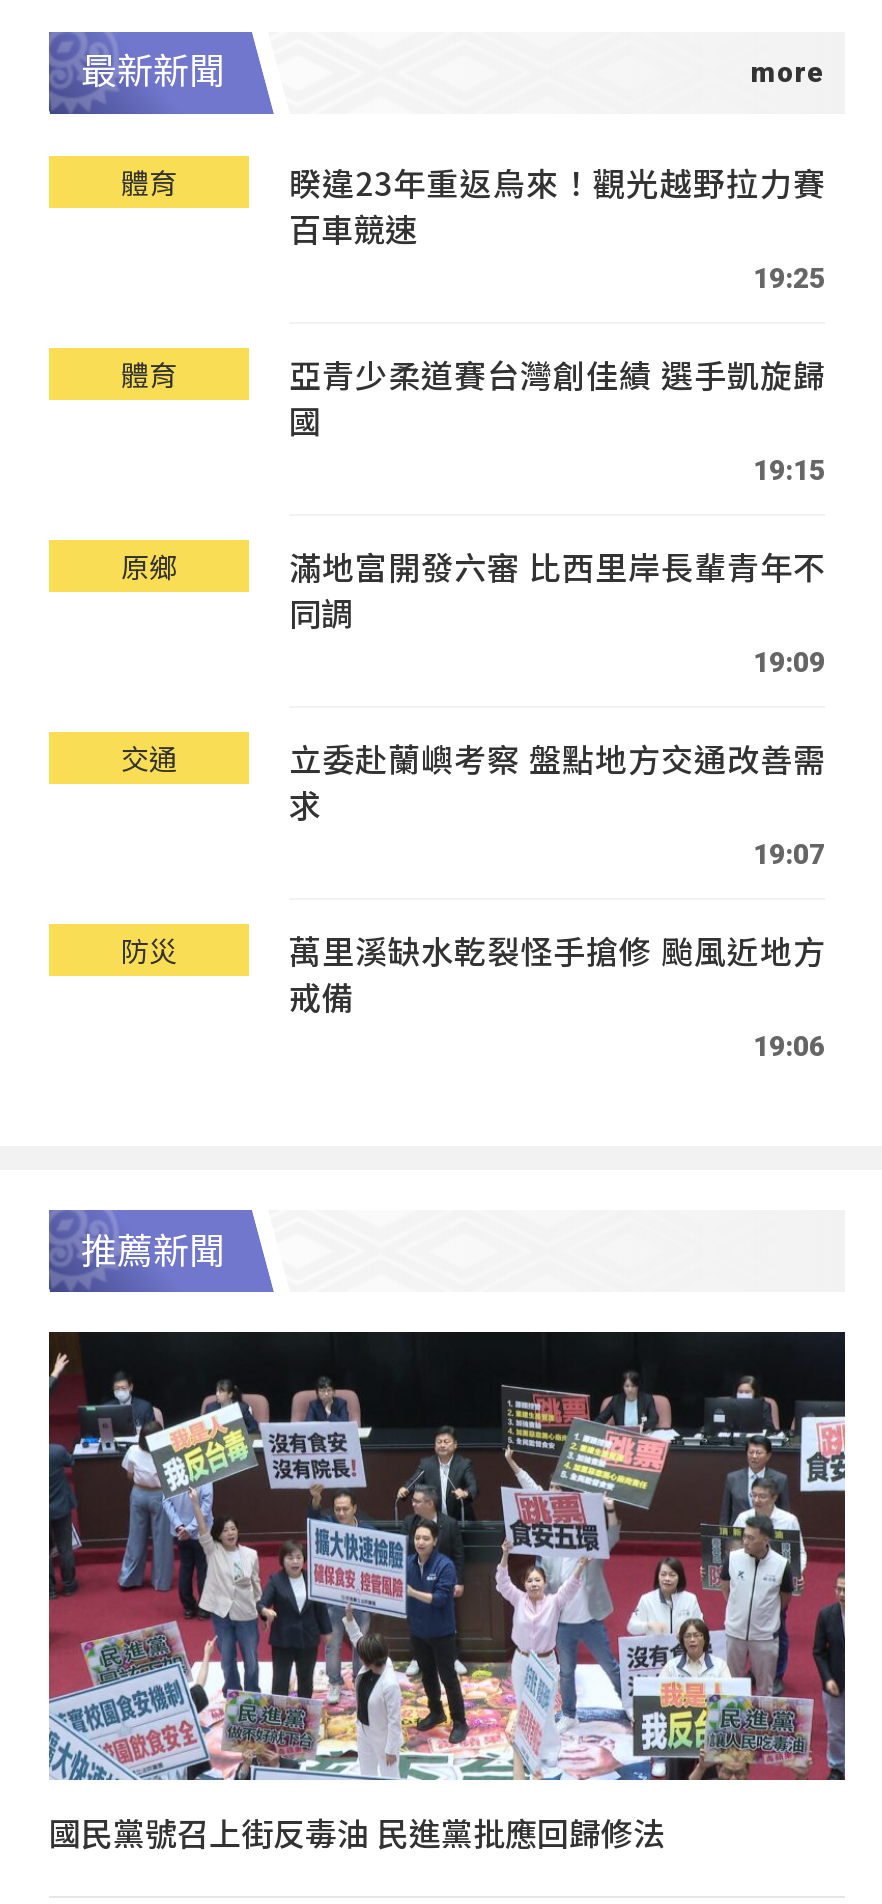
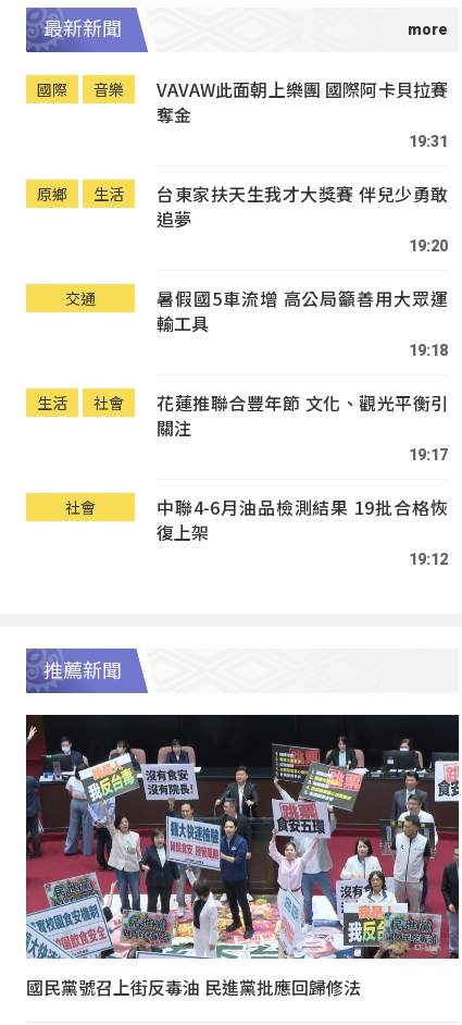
[121,157,825,485] 體育 | 睽違23年重返烏來！觀光越野拉力賽 | 百車競速 | 19:25 | 體育 | 亞青少柔道賽台灣創佳績 選手凱旋歸 | 國 | 19:15 -> [37,76,448,150] 國際 | 音樂 | VAVAW此面朝上樂團 國際阿卡貝拉賽 | 奪金 | 19:31
moved [121,545,177,585] -> [37,182,67,204]: 原鄉
[289,541,825,677] 滿地富開發六審 比西里岸長輩青年不 | 同調 | 19:09 -> [93,180,448,254] 生活 | 台東家扶天生我才大獎賽 伴兒少勇敢 | 追夢 | 19:20
[121,733,825,1061] 立委赴蘭嶼考察 盤點地方交通改善需 | 求 | 19:07 | 防災 | 萬里溪缺水乾裂怪手搶修 颱風近地方 | 戒備 | 19:06 -> [37,285,448,568] 暑假國5車流增 高公局籲善用大眾運 | 輸工具 | 19:18 | 生活 | 社會 | 花蓮推聯合豐年節 文化、觀光平衡引 | 關注 | 19:17 | 社會 | 中聯4-6月油品檢測結果 19批合格恢 | 復上架 | 19:12
moved [121,737,177,777] -> [65,287,96,309]: 交通

